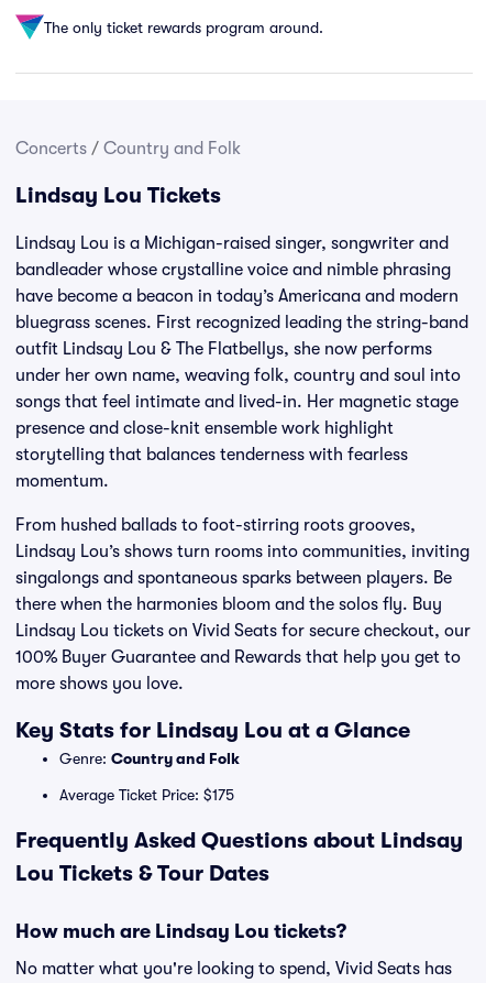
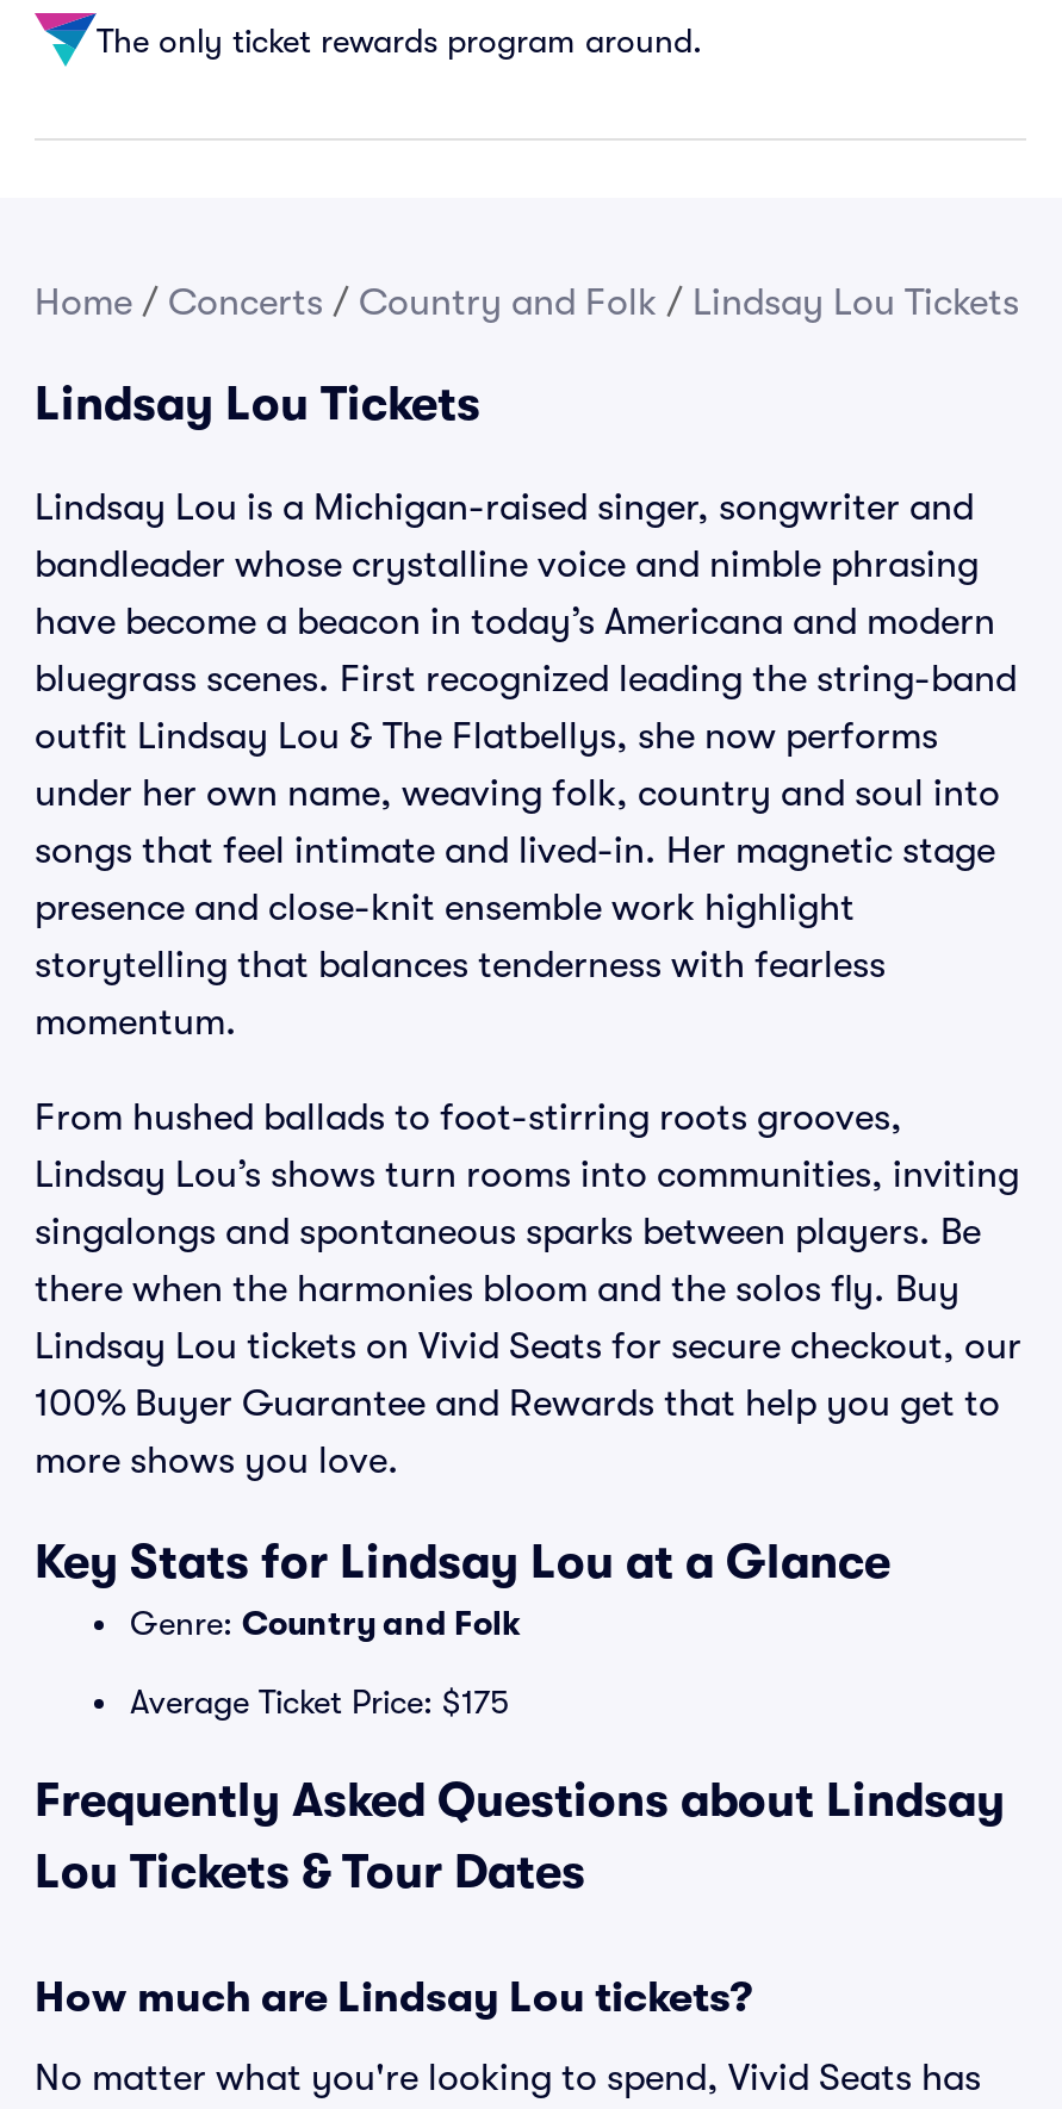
[15,139,241,159] Concerts / Country and Folk -> [35,281,1019,324] Home / Concerts / Country and Folk / Lindsay Lou Tickets

